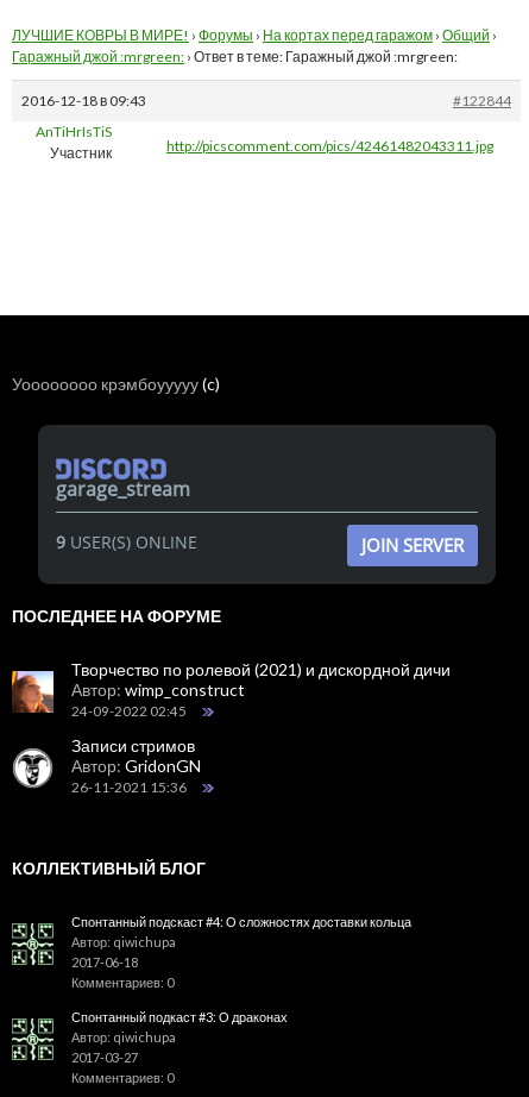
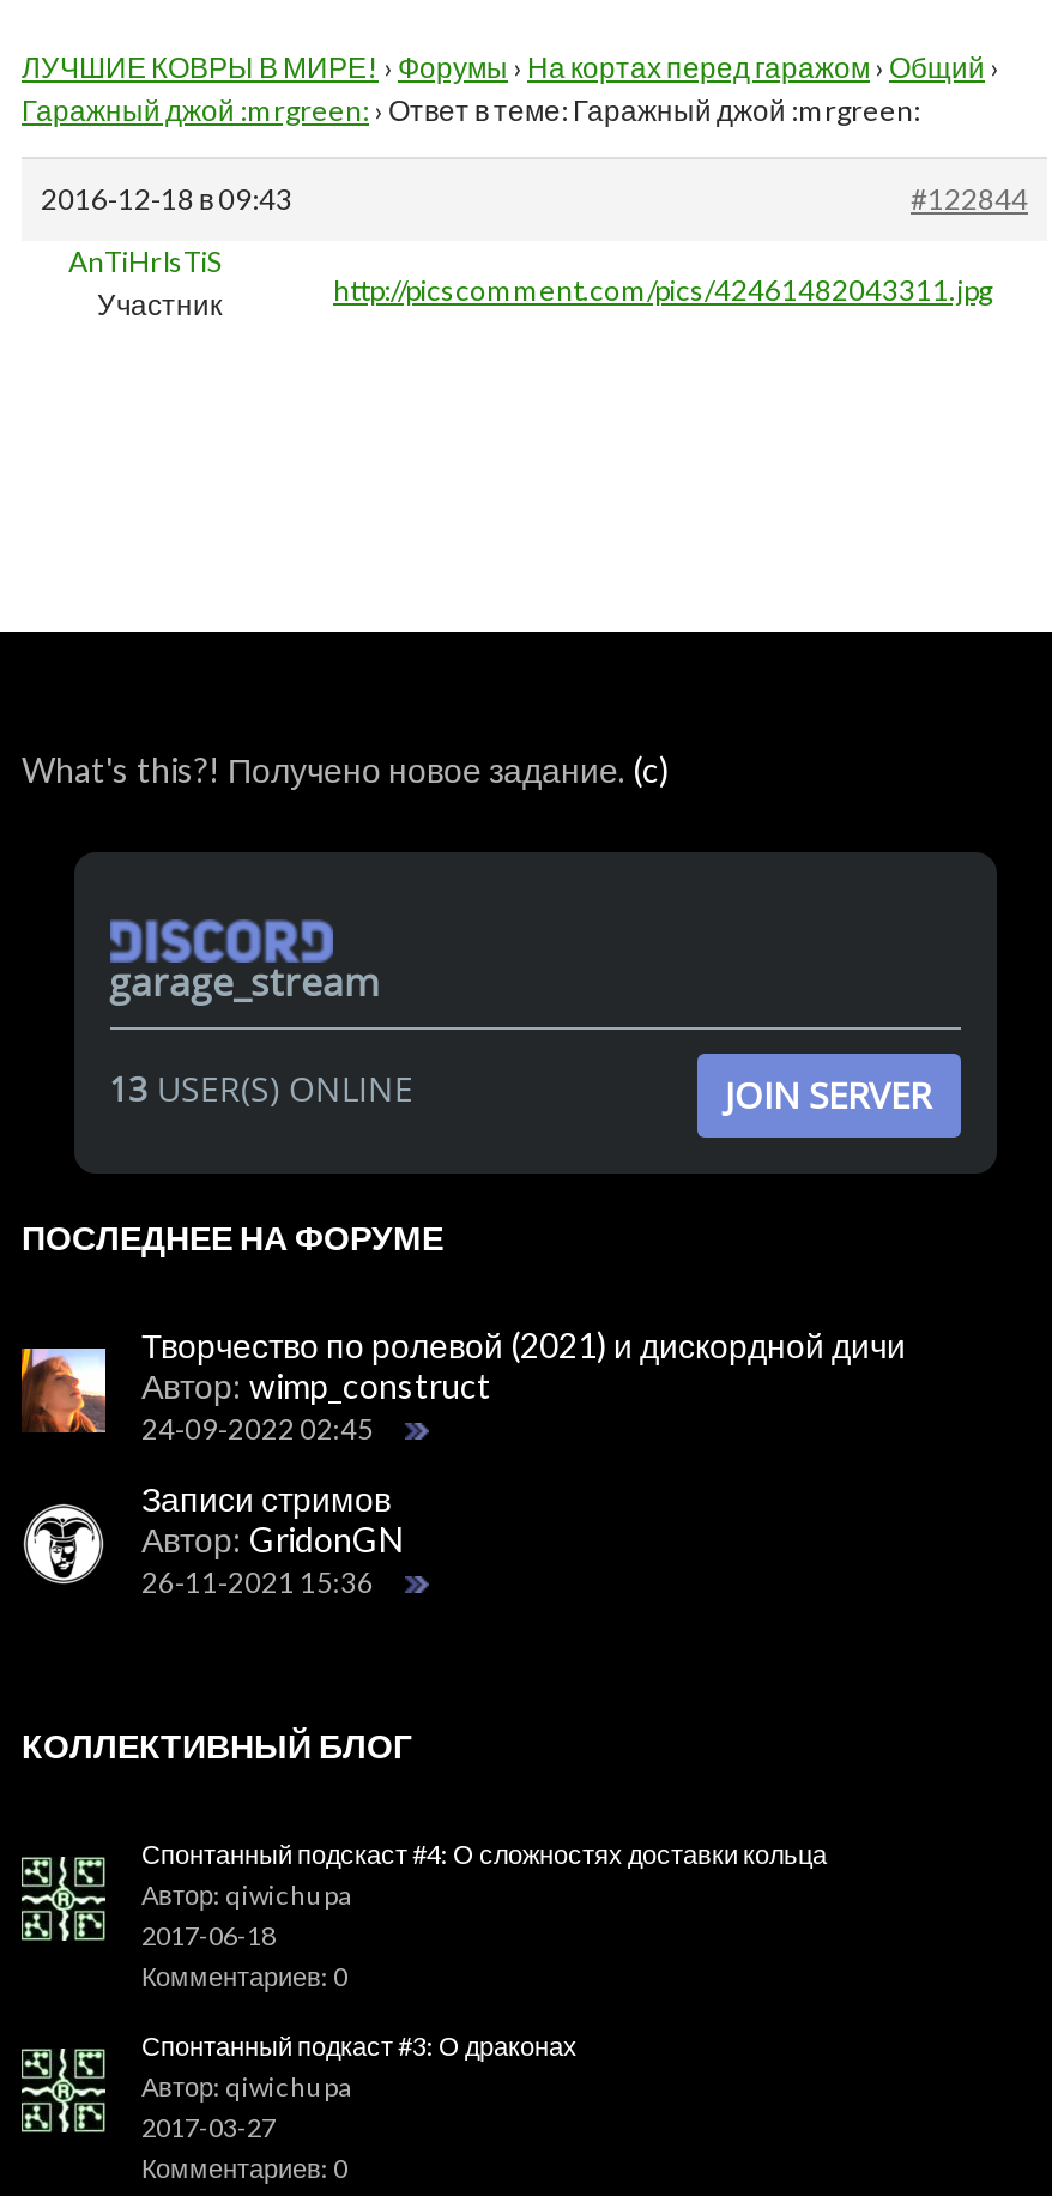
[12,374,220,394] Уоооооооо крэмбоууууу (c) -> [22,749,669,790] What's this?! Получено новое задание. (c)
[55,530,197,553] 9 USER(S) ONLINE -> [109,1065,413,1110] 13 USER(S) ONLINE

